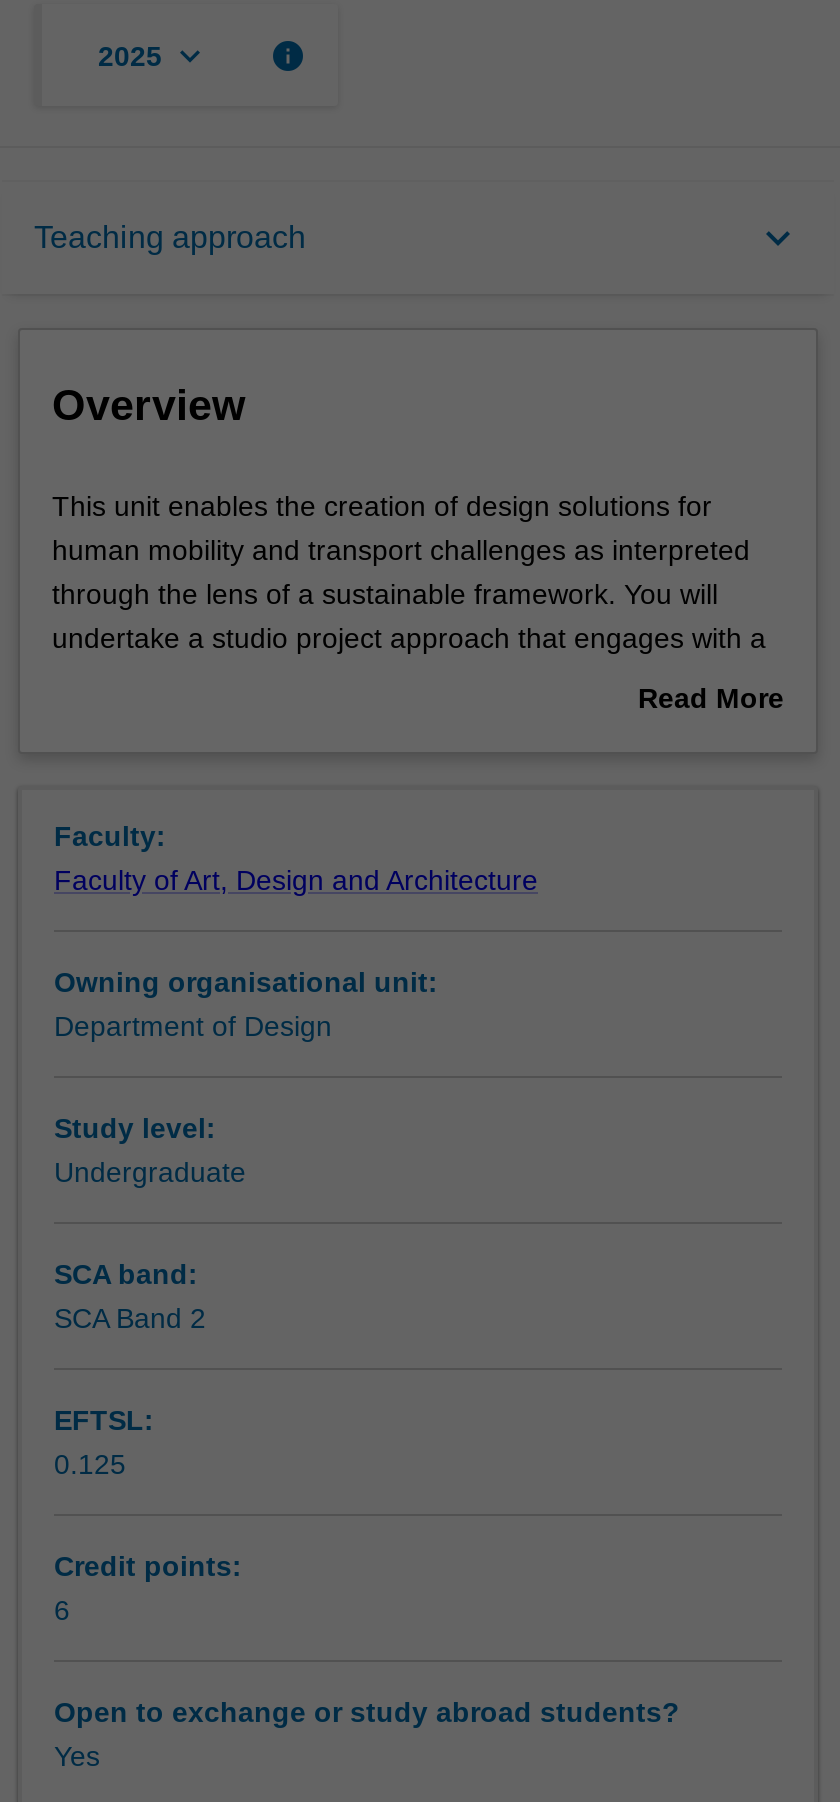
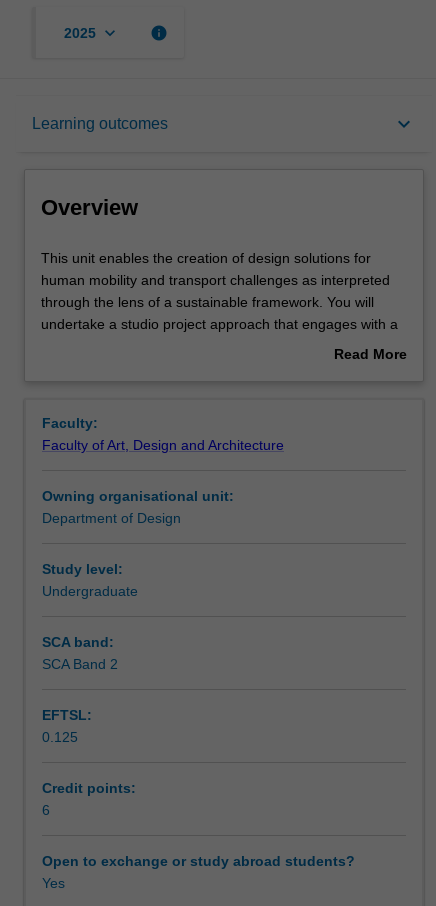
[34,220,306,254] Teaching approach -> [32,115,168,132] Learning outcomes

